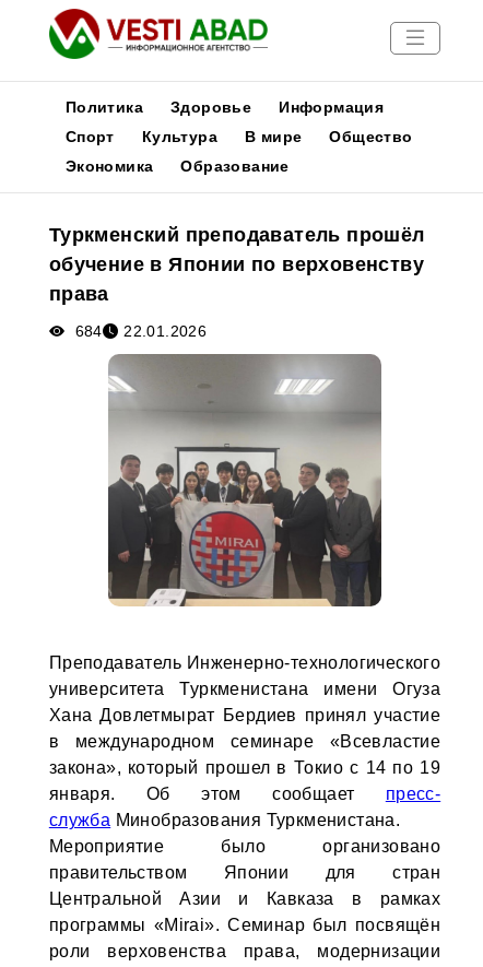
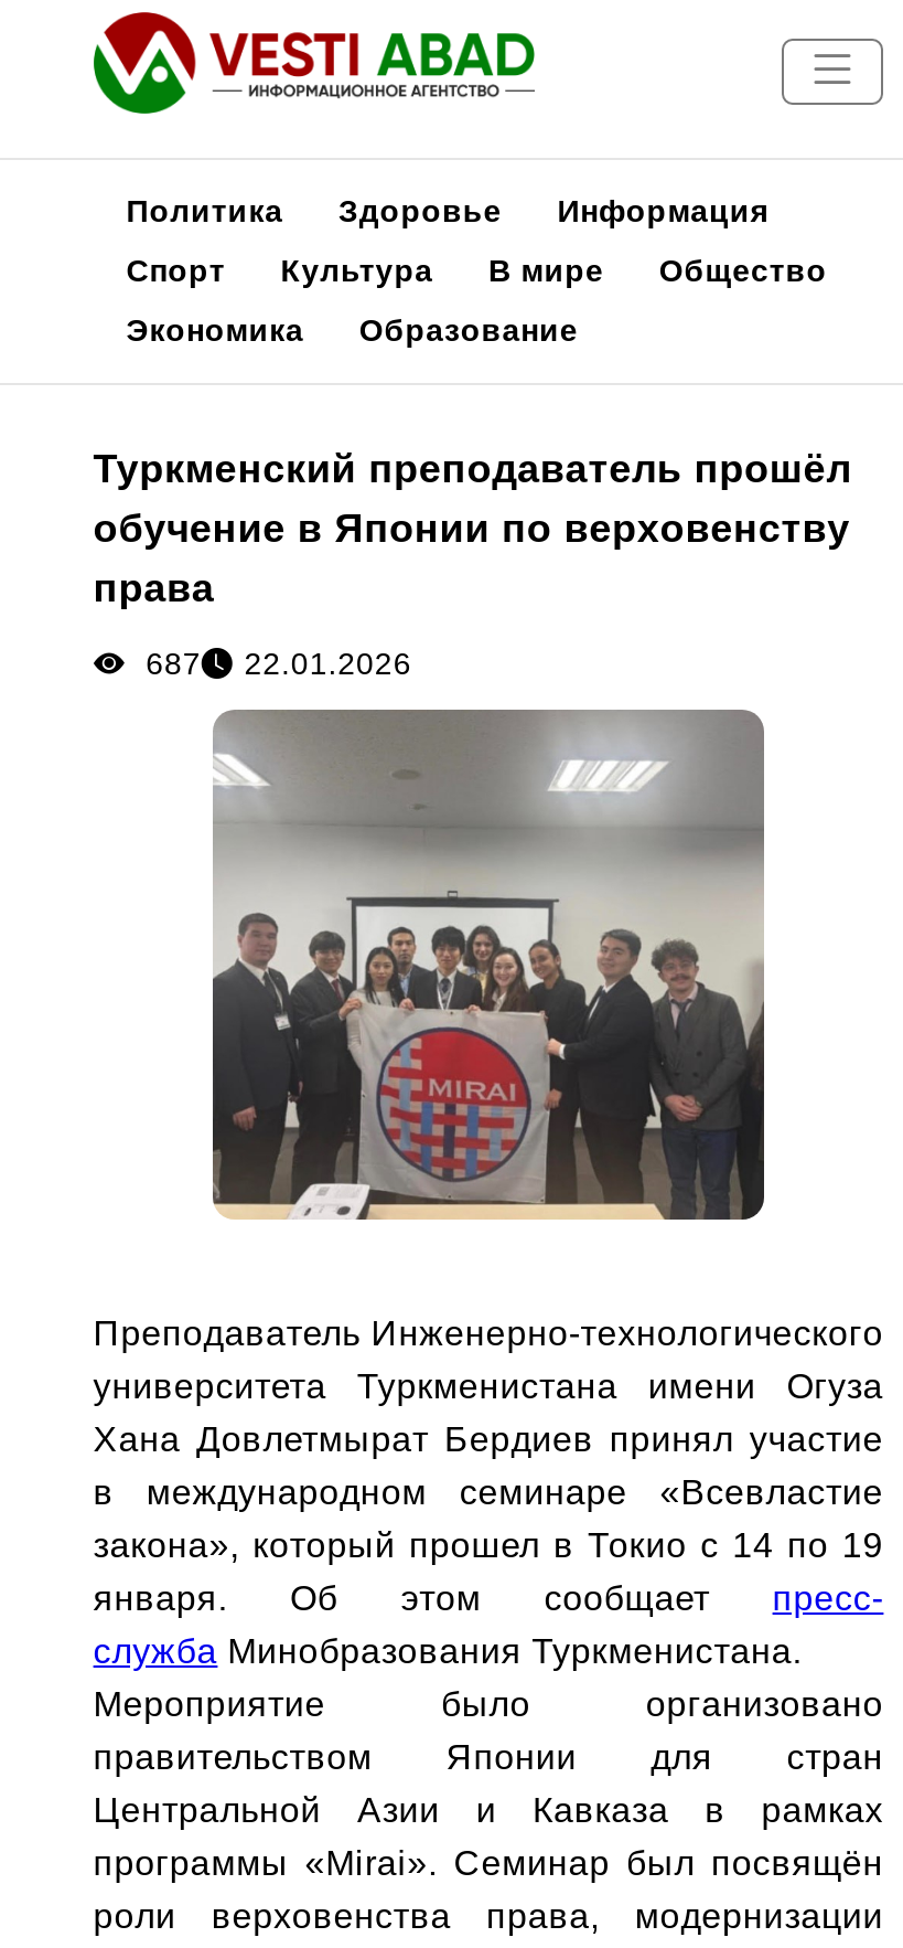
[70,322,207,340] 684 22.01.2026 -> [136,646,412,681] 687 22.01.2026

